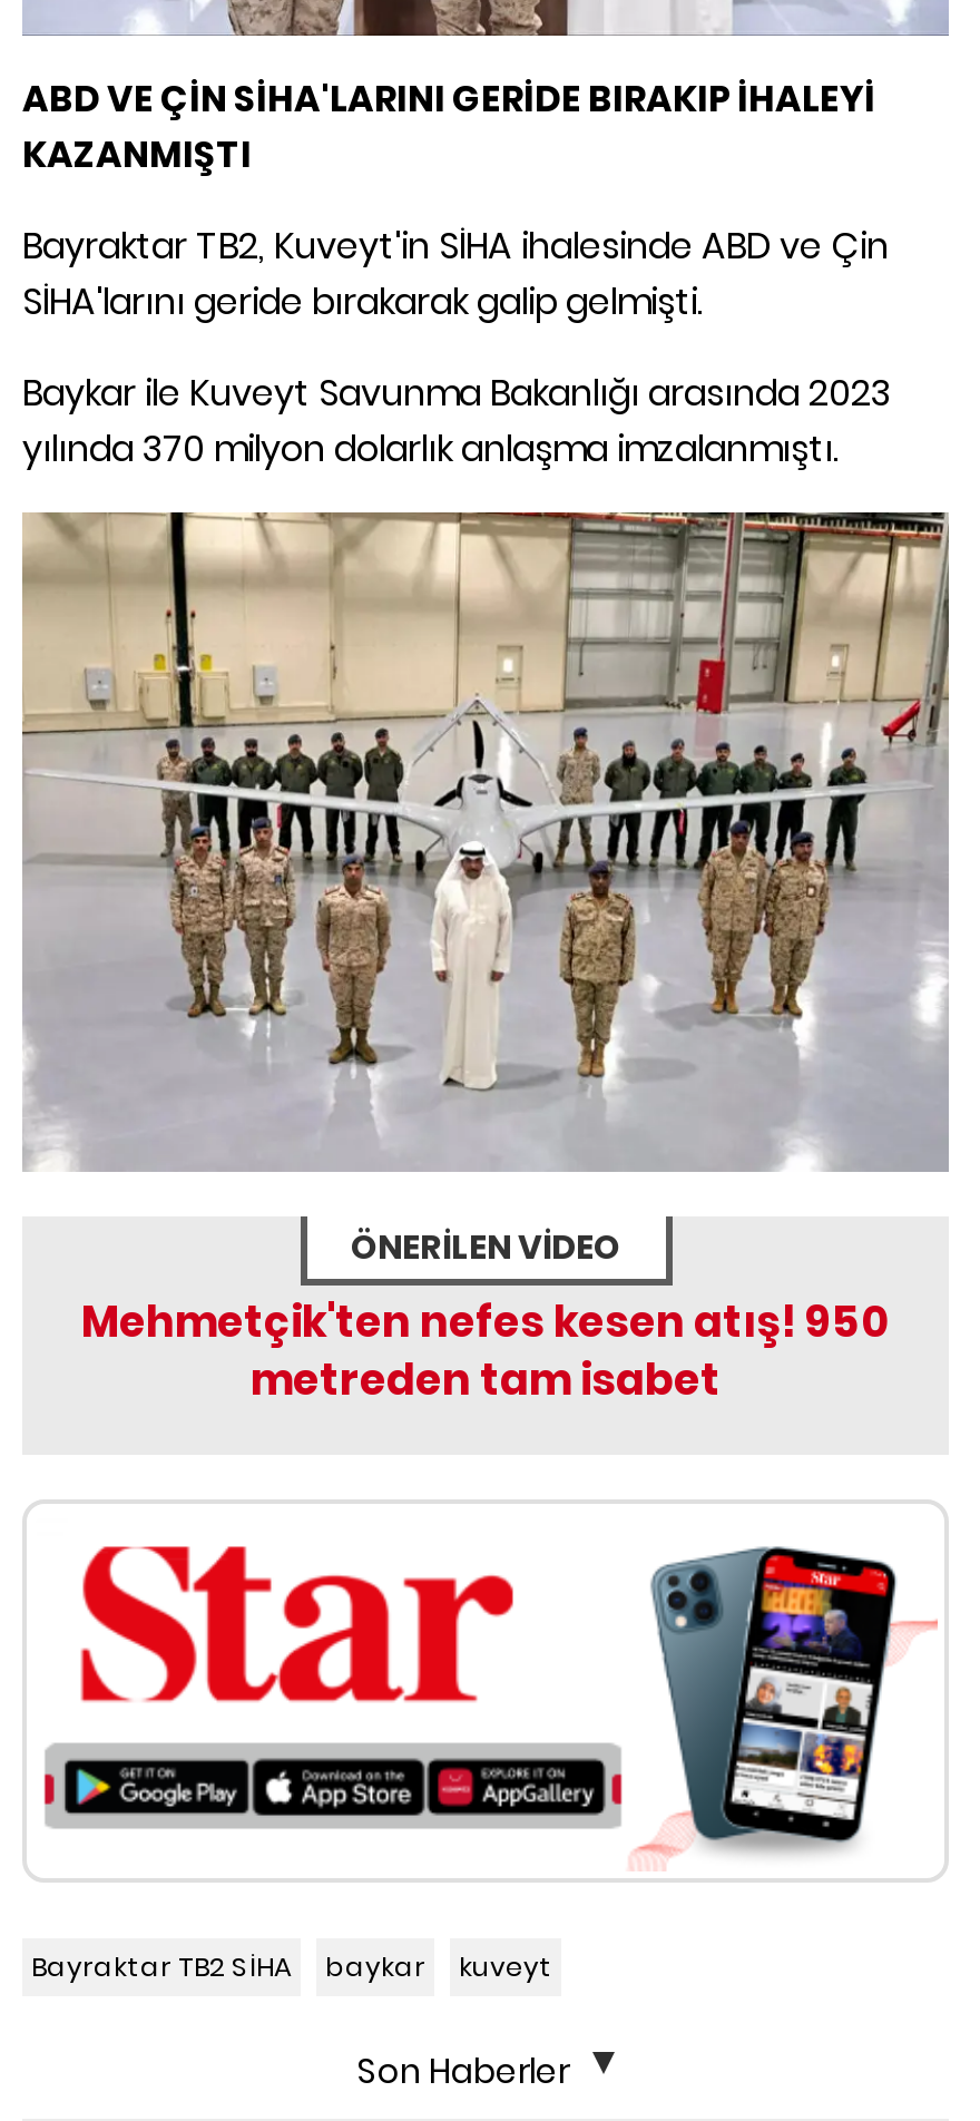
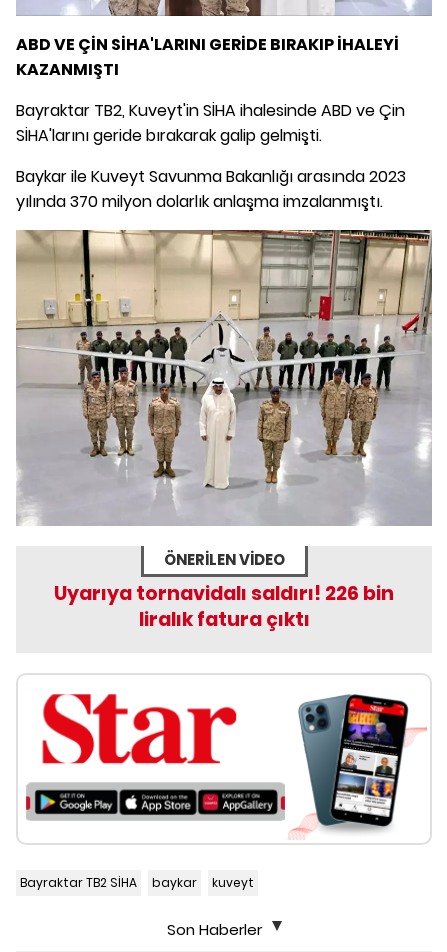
[81,1292,890,1410] Mehmetçik'ten nefes kesen atış! 950 | metreden tam isabet -> [54,580,394,633] Uyarıya tornavidalı saldırı! 226 bin | liralık fatura çıktı

